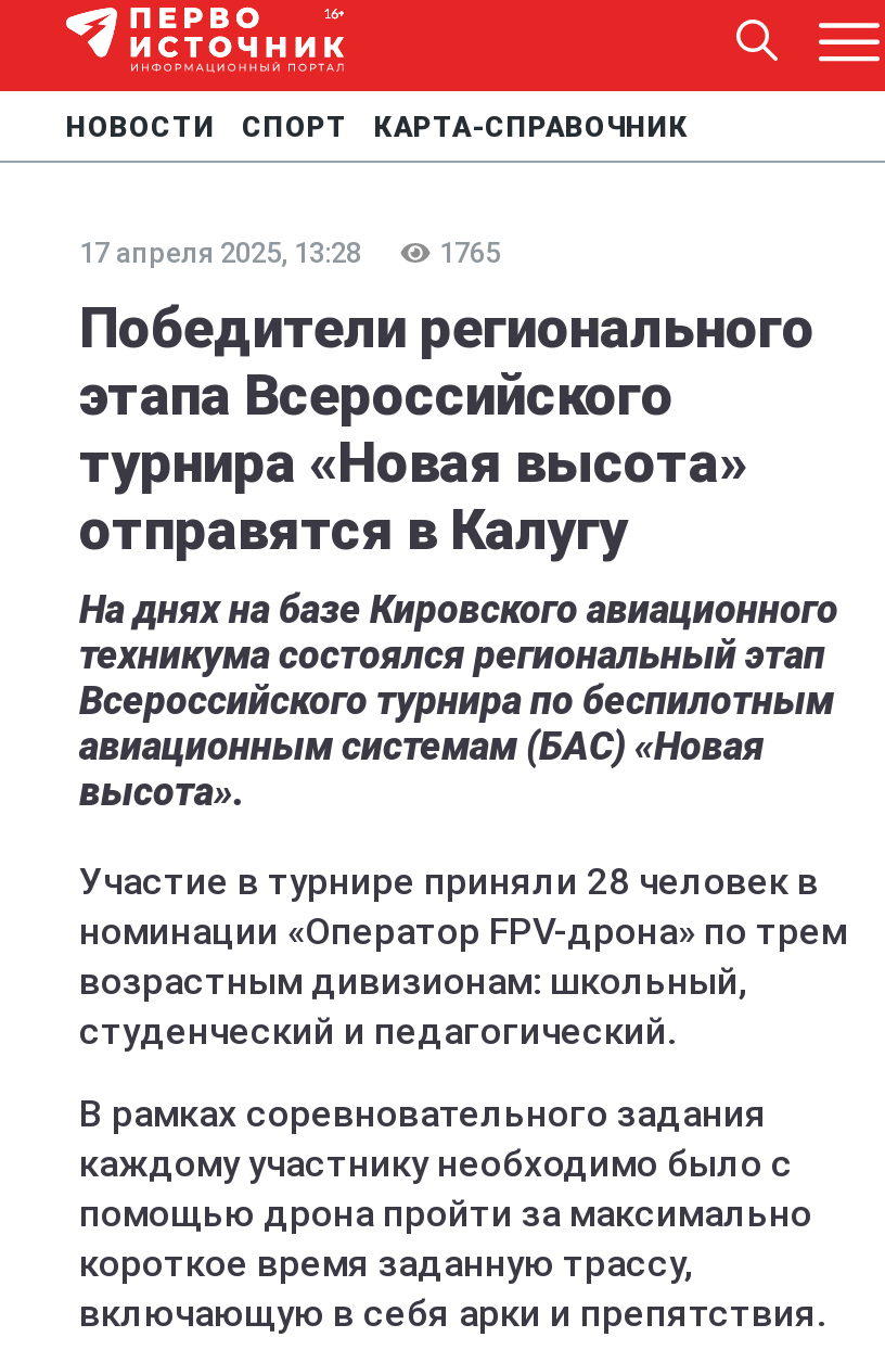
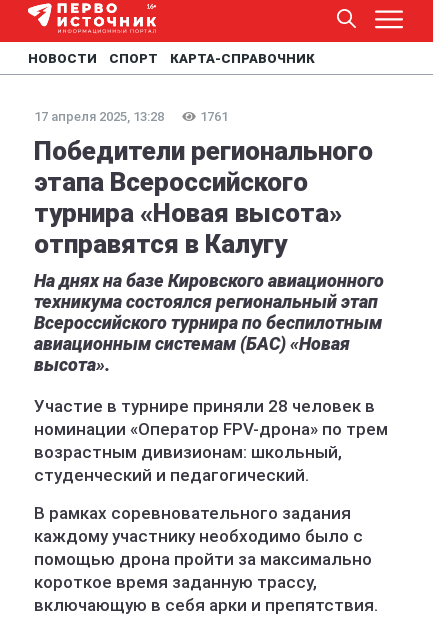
[439,237,500,269] 1765 -> [200,109,228,124] 1761

